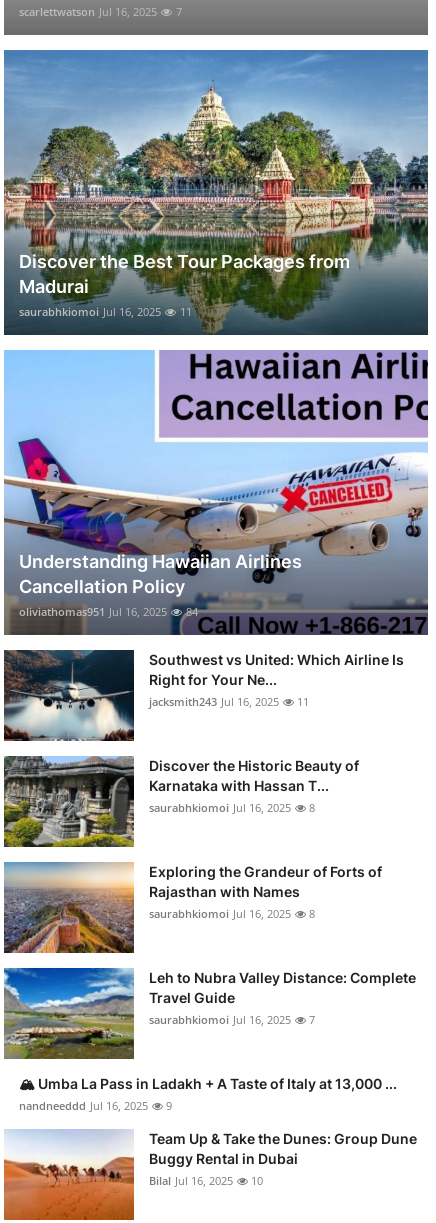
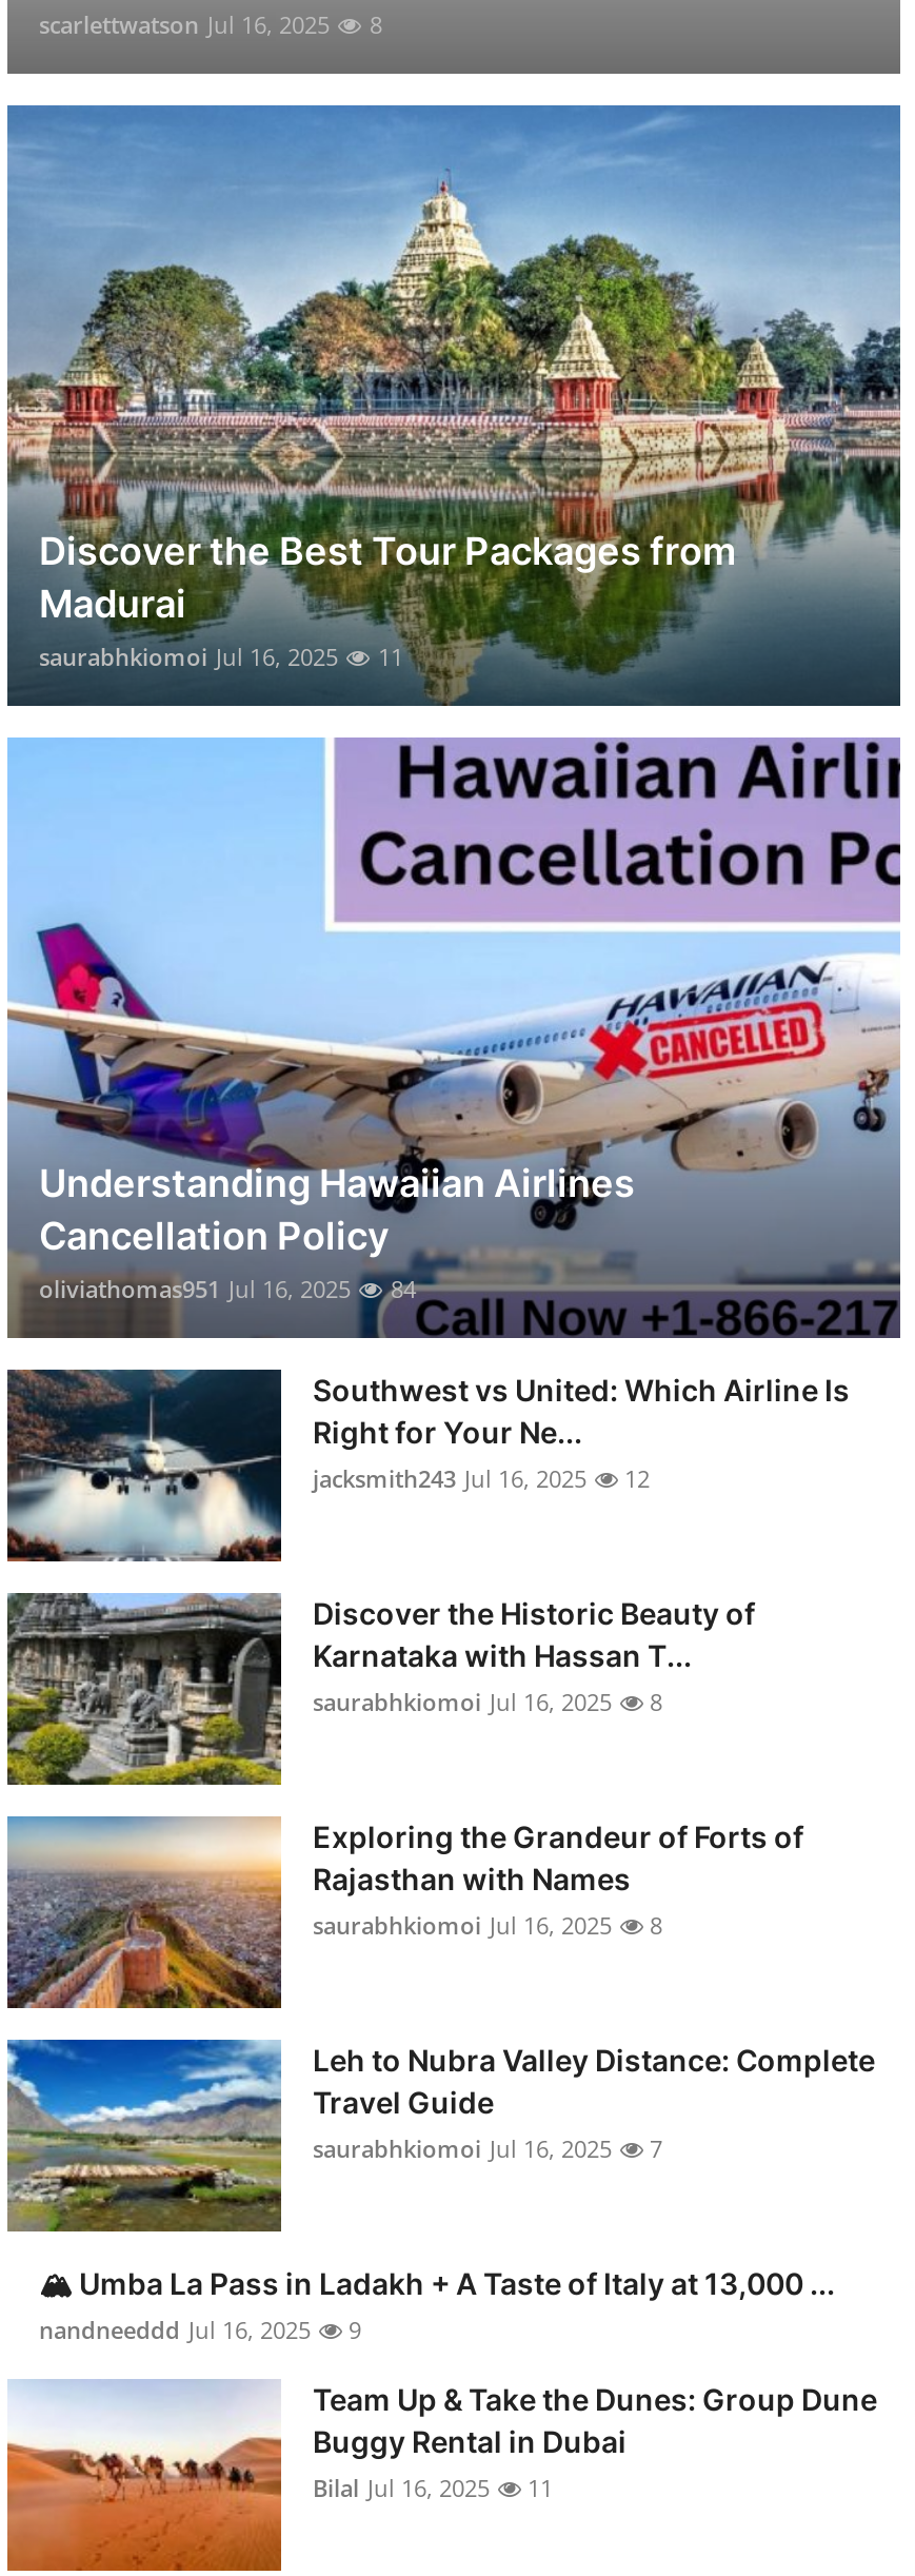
[19,4,182,19] scarlettwatson Jul 16, 2025 7 -> [39,8,382,40] scarlettwatson Jul 16, 2025 8
[149,694,309,709] jacksmith243 Jul 16, 2025 11 -> [313,1462,650,1494] jacksmith243 Jul 16, 2025 12
[149,1173,263,1188] Bilal Jul 16, 2025 10 -> [313,2471,553,2503] Bilal Jul 16, 2025 11

